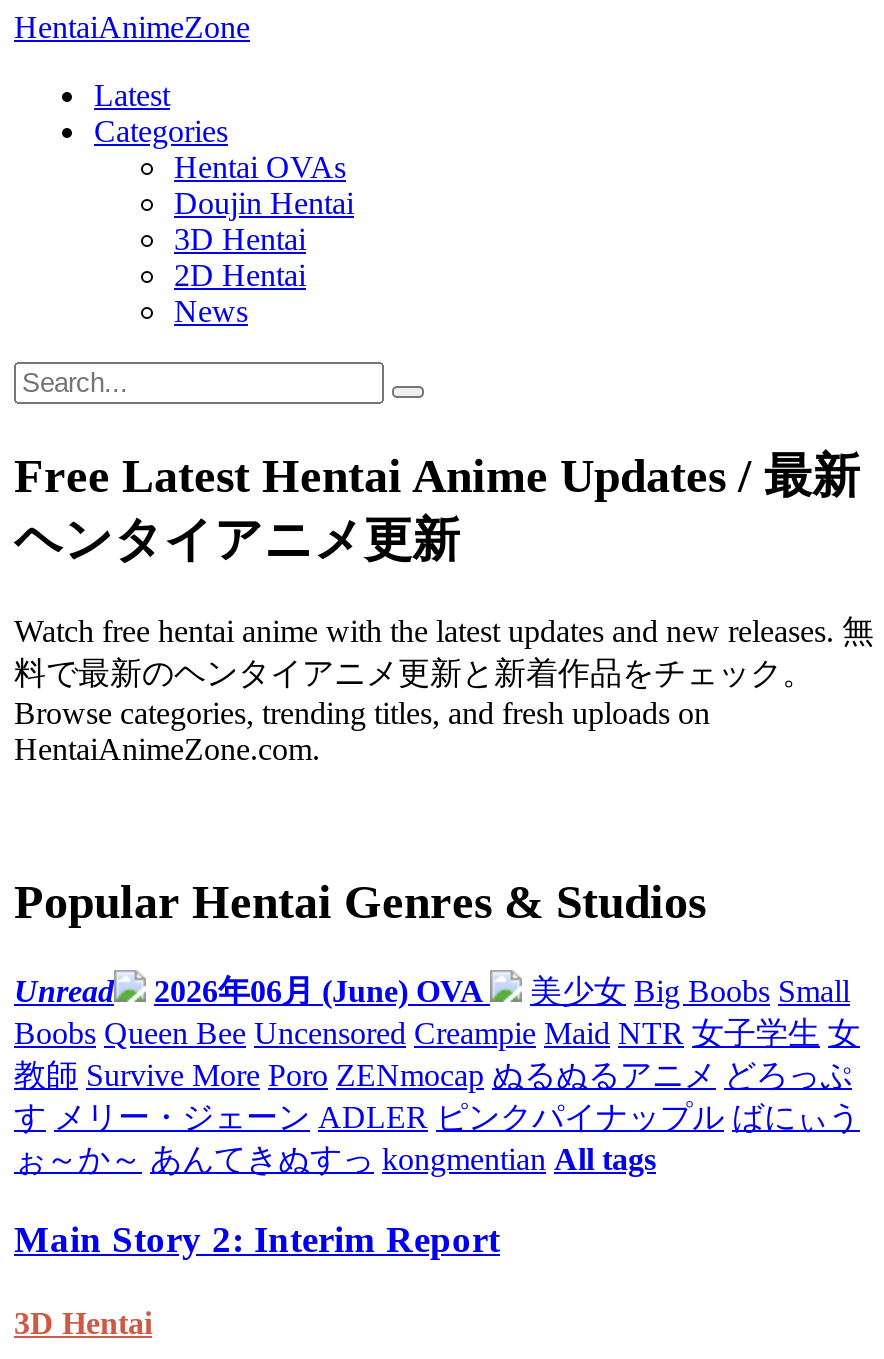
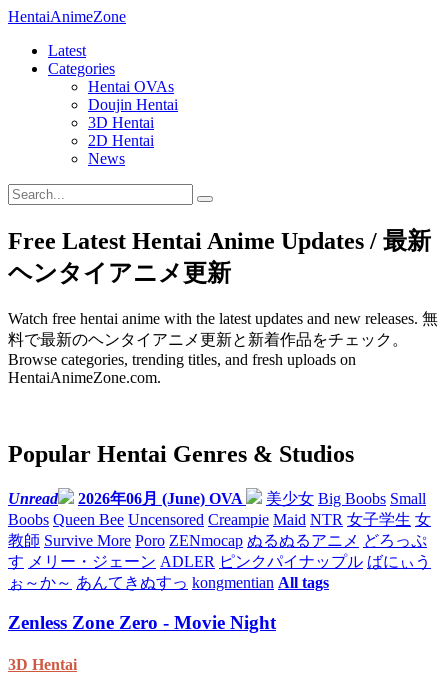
[14,1219,500,1261] Main Story 2: Interim Report -> [8,612,276,633] Zenless Zone Zero - Movie Night

